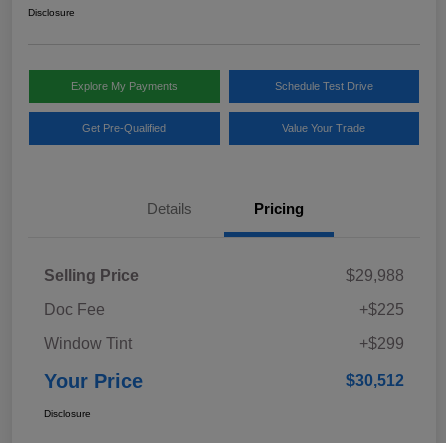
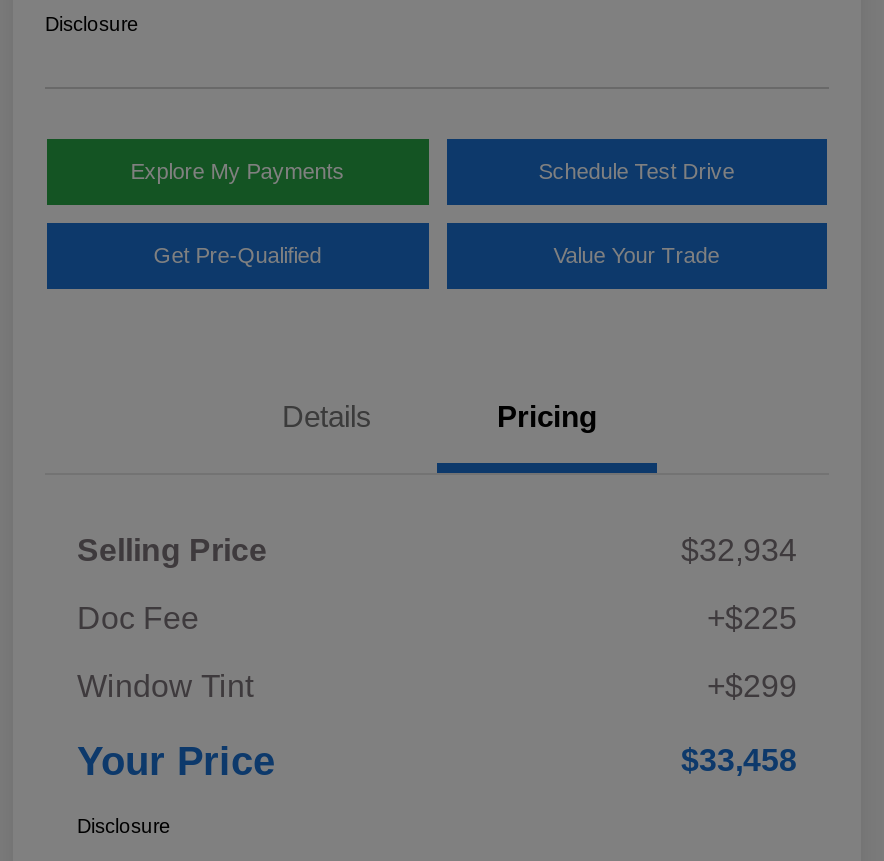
[346,267,404,284] $29,988 -> [681,532,797,566] $32,934
[346,372,404,389] $30,512 -> [681,742,797,776] $33,458

